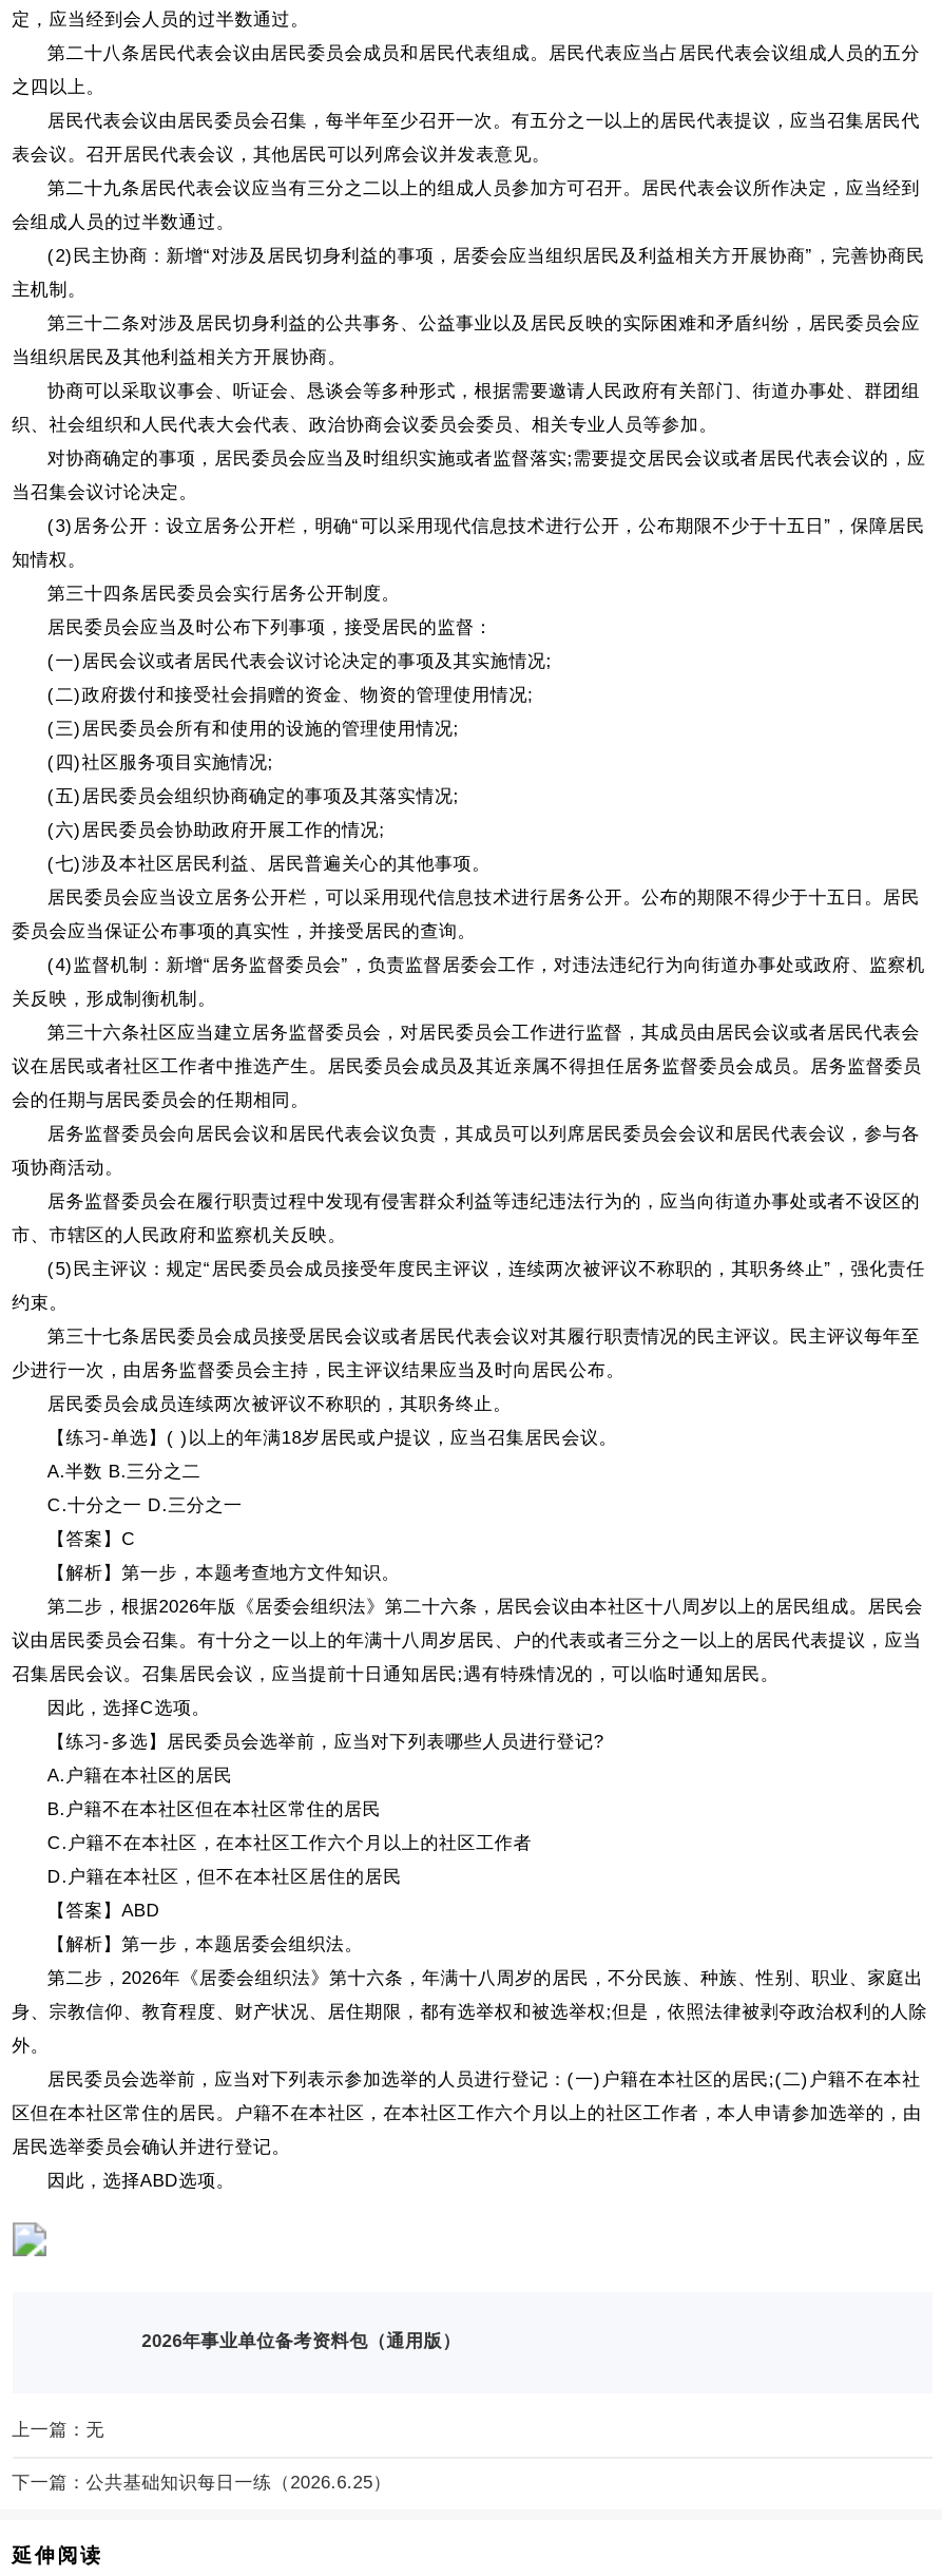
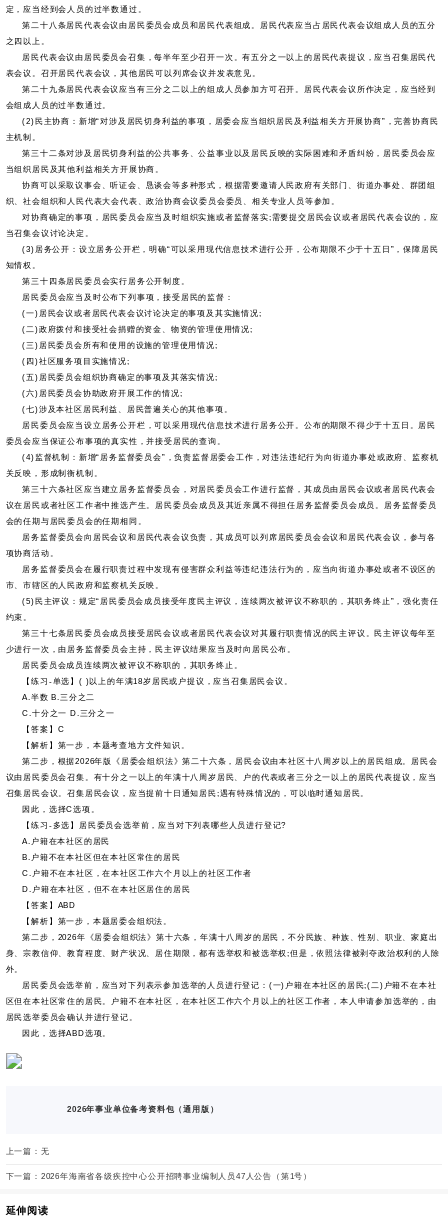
[12,2472,392,2493] 下一篇：公共基础知识每日一练（2026.6.25） -> [6,1171,312,1181] 下一篇：2026年海南省各级疾控中心公开招聘事业编制人员47人公告（第1号）

